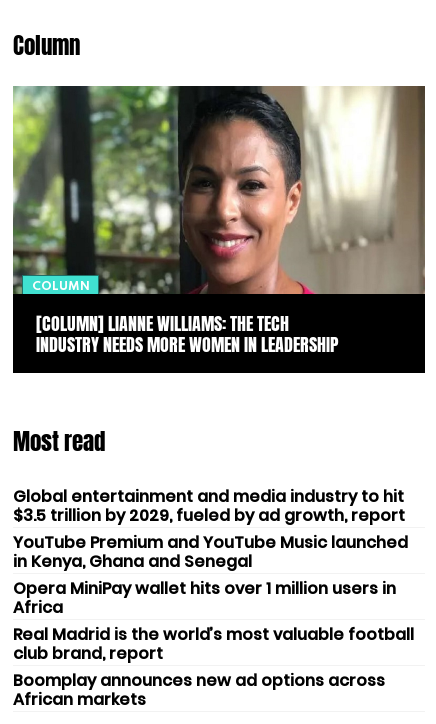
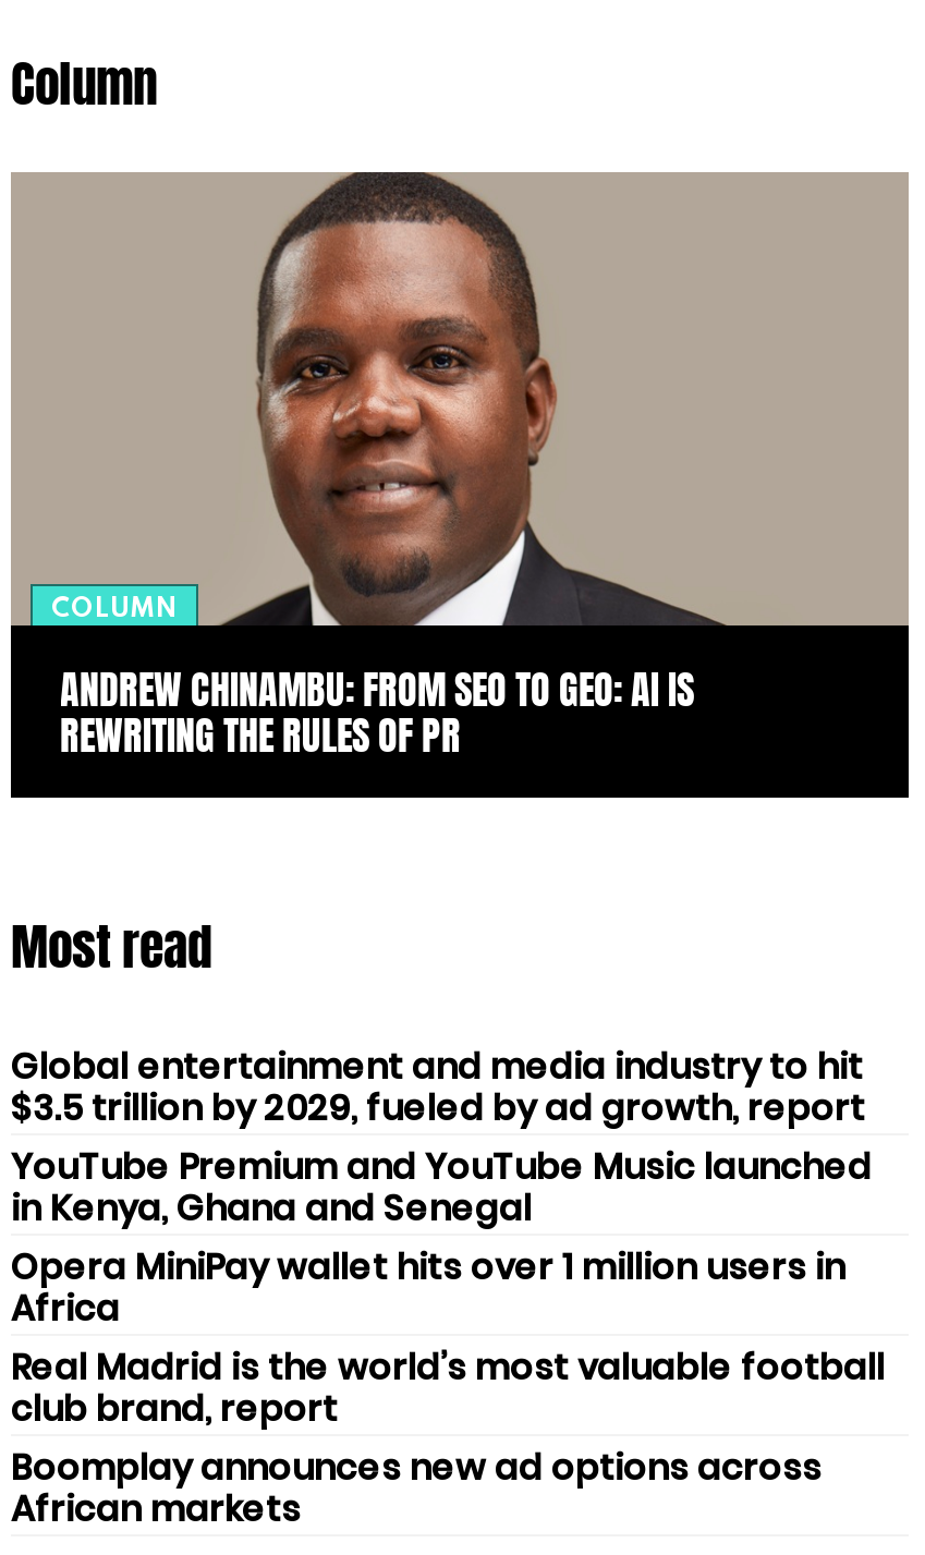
[13,85,425,358] [image] | [COLUMN] LIANNE WILLIAMS: THE TECH | INDUSTRY NEEDS MORE WOMEN IN LEADERSHIP -> [11,170,906,764] [image] | ANDREW CHINAMBU: FROM SEO TO GEO: AI IS | REWRITING THE RULES OF PR

